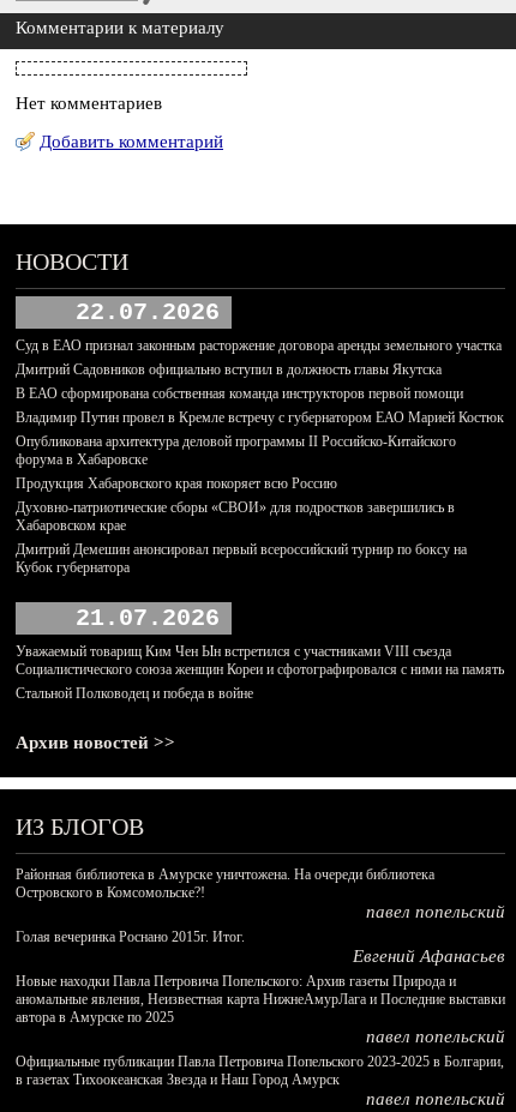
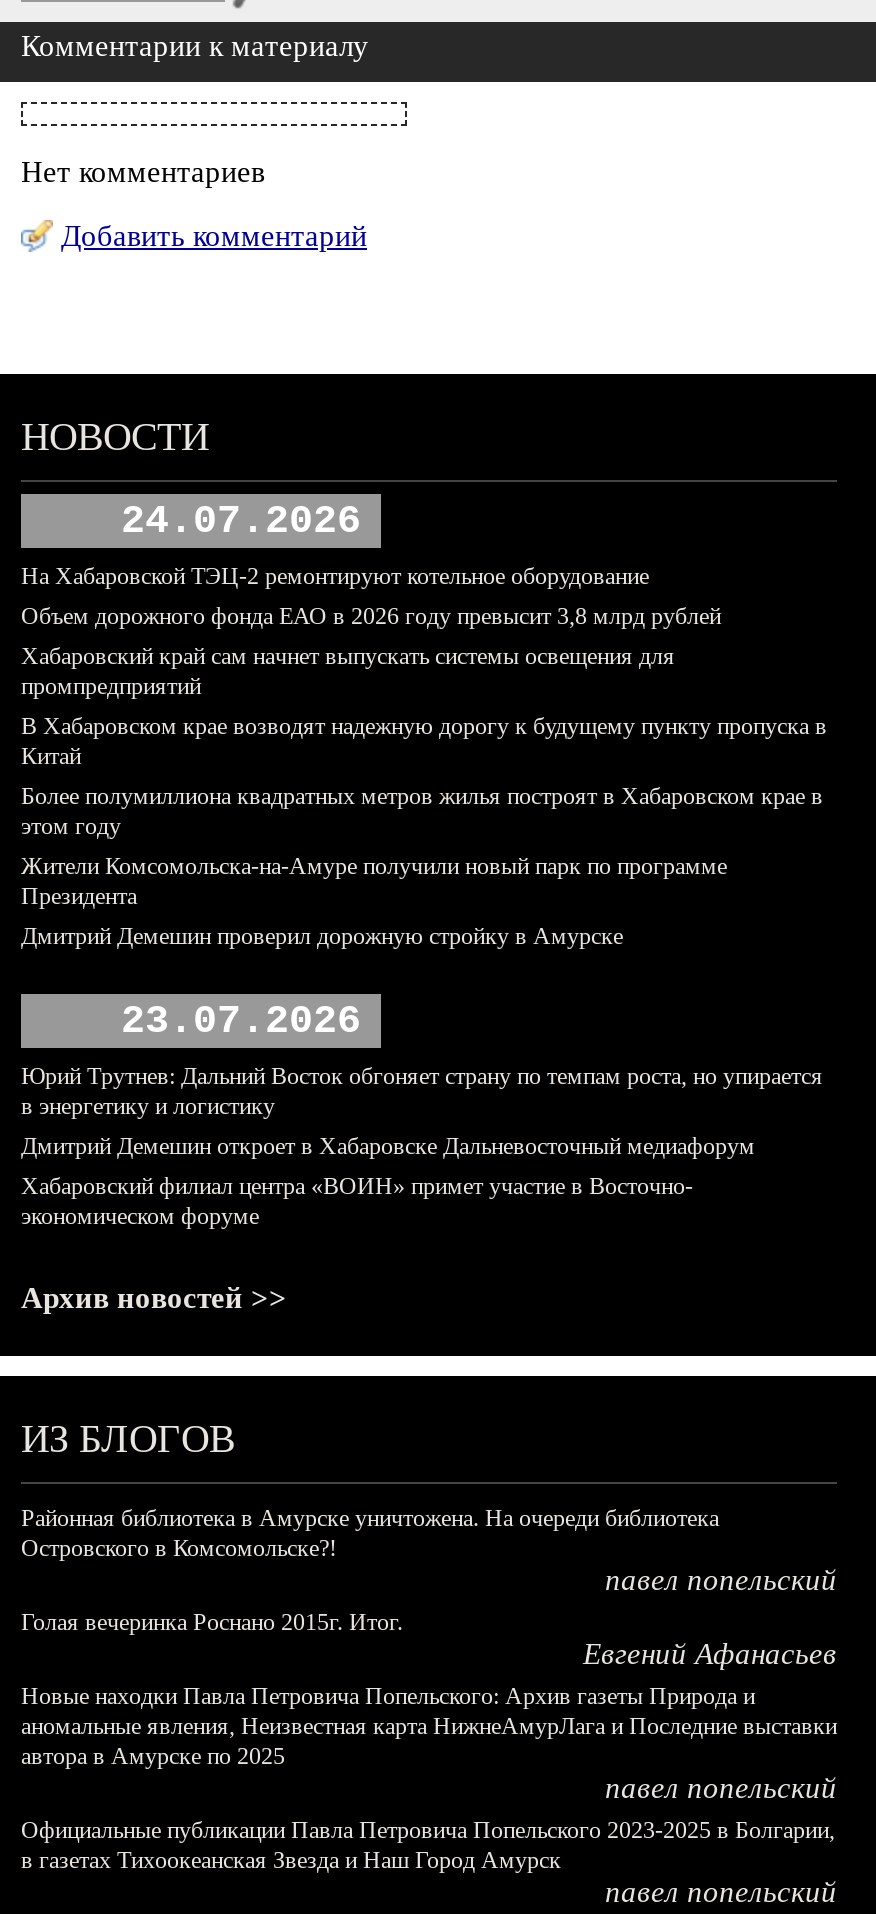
[16,299,504,576] 22.07.2026 | Суд в ЕАО признал законным расторжение договора аренды земельного участка | Дмитрий Садовников официально вступил в должность главы Якутска | В ЕАО сформирована собственная команда инструкторов первой помощи | Владимир Путин провел в Кремле встречу с губернатором ЕАО Марией Костюк | Опубликована архитектура деловой программы II Российско-Китайского | форума в Хабаровске | Продукция Хабаровского края покоряет всю Россию | Духовно-патриотические сборы «СВОИ» для подростков завершились в | Хабаровском крае | Дмитрий Демешин анонсировал первый всероссийский турнир по боксу на | Кубок губернатора -> [21,498,827,950] 24.07.2026 | На Хабаровской ТЭЦ-2 ремонтируют котельное оборудование | Объем дорожного фонда ЕАО в 2026 году превысит 3,8 млрд рублей | Хабаровский край сам начнет выпускать системы освещения для | промпредприятий | В Хабаровском крае возводят надежную дорогу к будущему пункту пропуска в | Китай | Более полумиллиона квадратных метров жилья построят в Хабаровском крае в | этом году | Жители Комсомольска-на-Амуре получили новый парк по программе | Президента | Дмитрий Демешин проверил дорожную стройку в Амурске
[16,605,504,702] 21.07.2026 | Уважаемый товарищ Ким Чен Ын встретился с участниками VIII съезда | Социалистического союза женщин Кореи и сфотографировался с ними на память | Стальной Полководец и победа в войне -> [21,998,823,1230] 23.07.2026 | Юрий Трутнев: Дальний Восток обгоняет страну по темпам роста, но упирается | в энергетику и логистику | Дмитрий Демешин откроет в Хабаровске Дальневосточный медиафорум | Хабаровский филиал центра «ВОИН» примет участие в Восточно- | экономическом форуме

